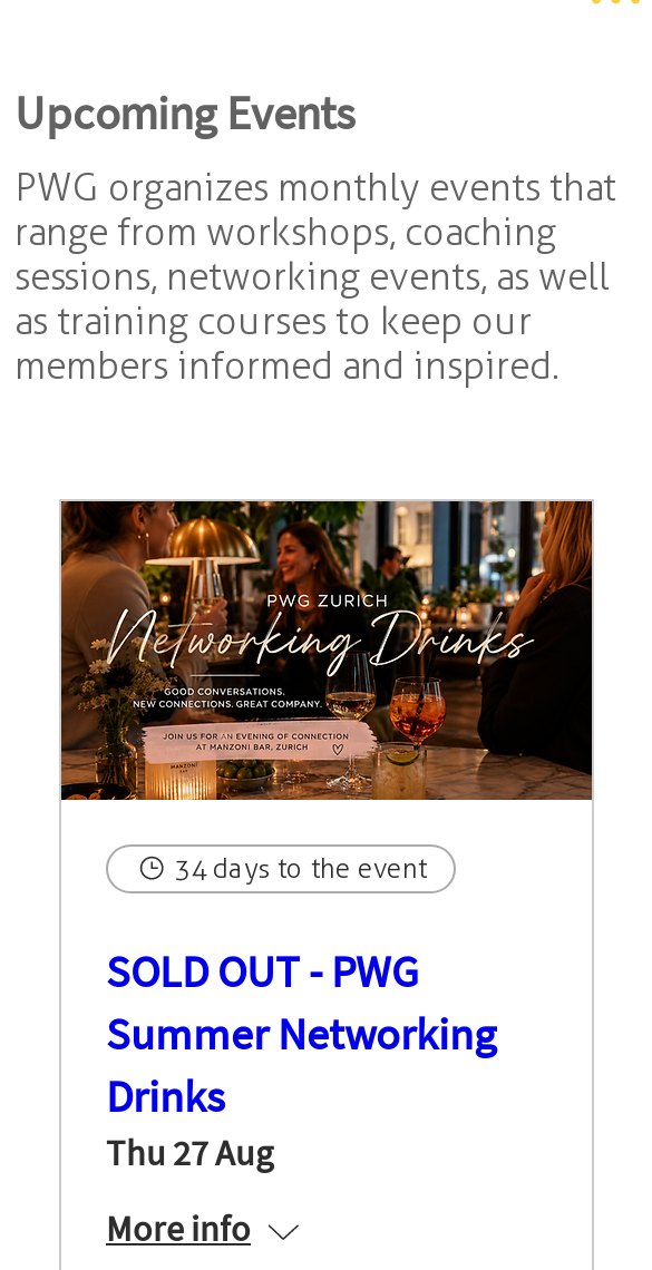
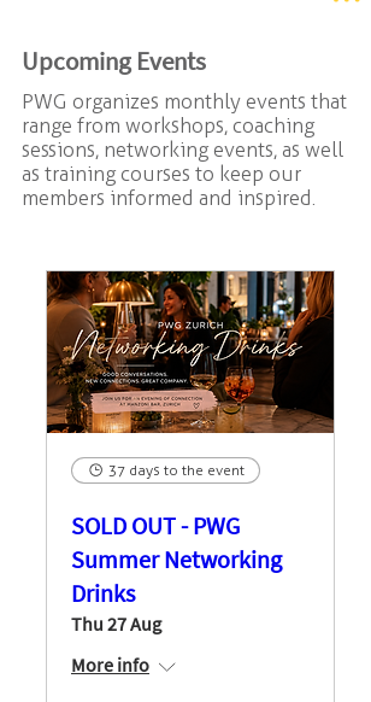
[175,852,427,884] 34 days to the event -> [108,461,245,478] 37 days to the event

